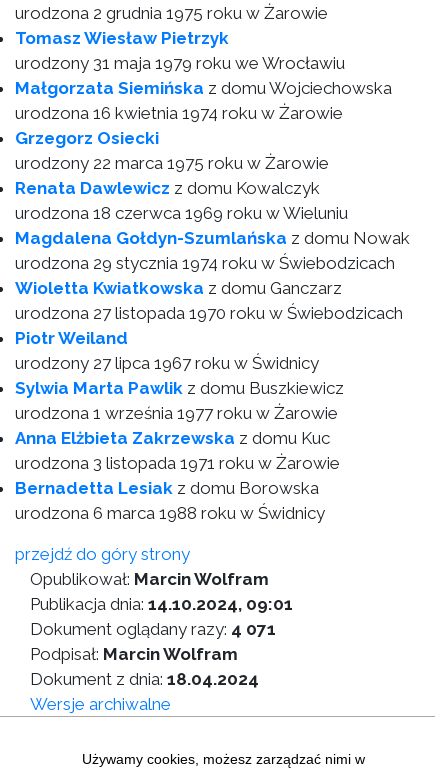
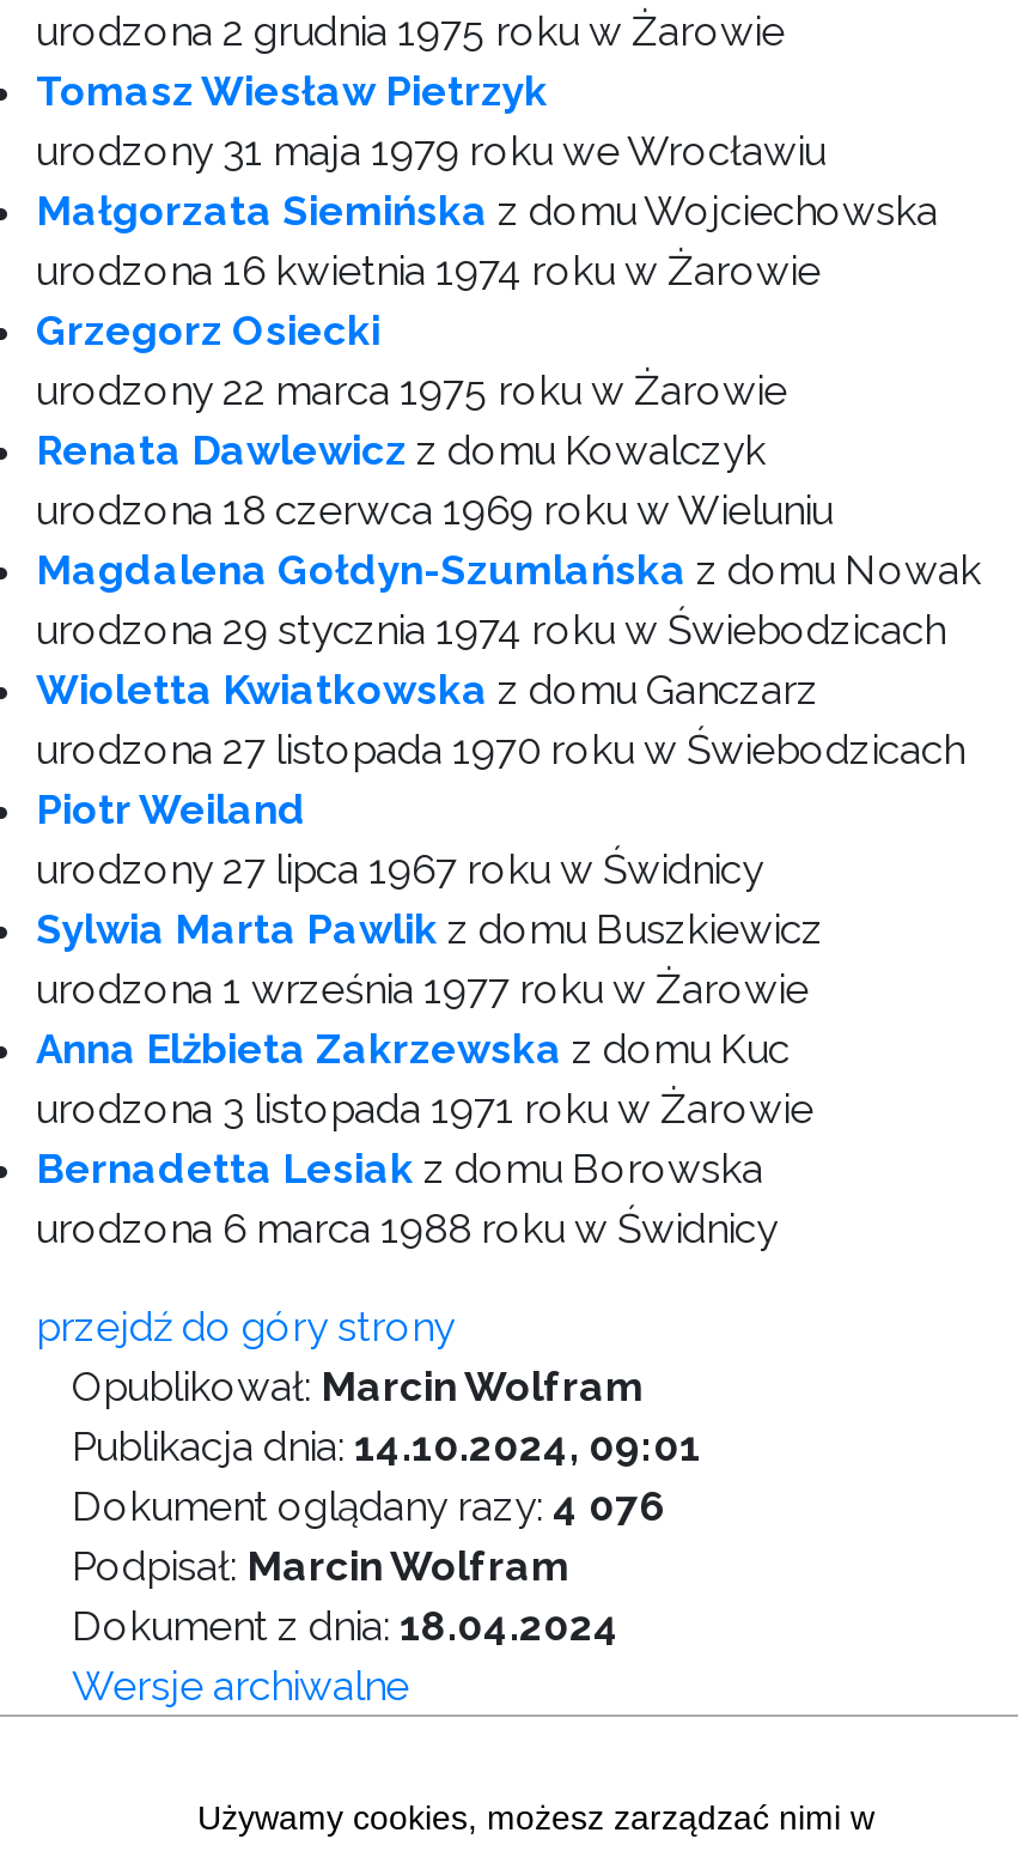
[30,619,276,639] Dokument oglądany razy: 4 071 -> [72,1482,665,1530] Dokument oglądany razy: 4 076

